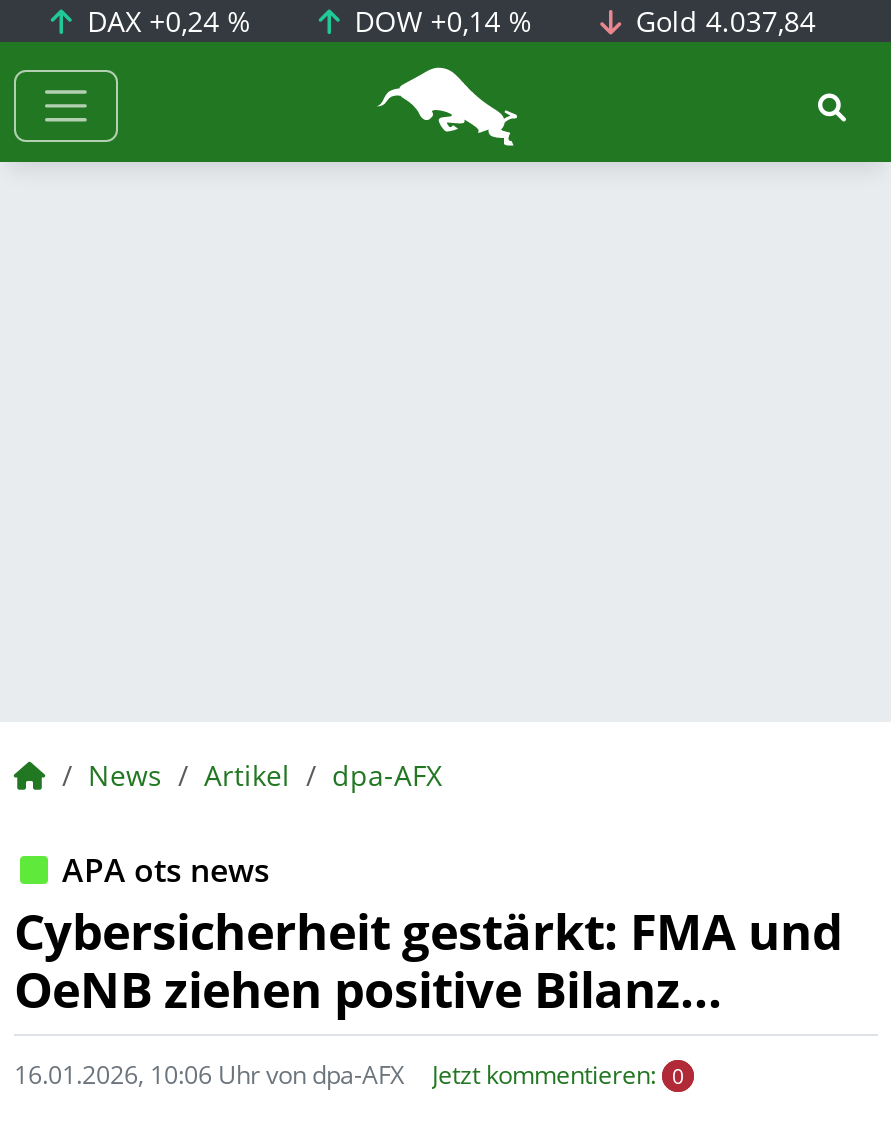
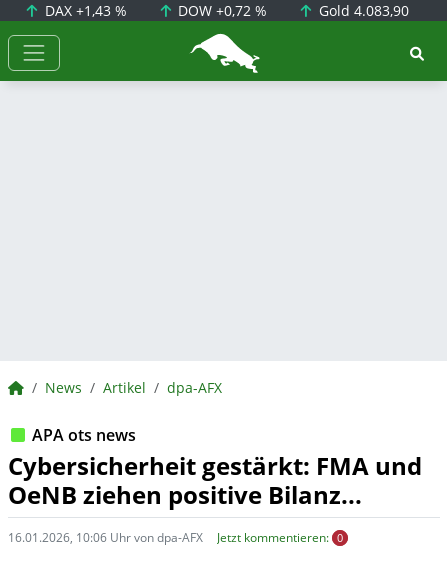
[79,2,251,40] DAX +0,24 % -> [41,1,127,20] DAX +1,43 %
[346,2,532,40] DOW +0,14 % -> [174,1,267,20] DOW +0,72 %
[628,2,816,40] Gold 4.037,84 -> [315,1,409,20] Gold 4.083,90

